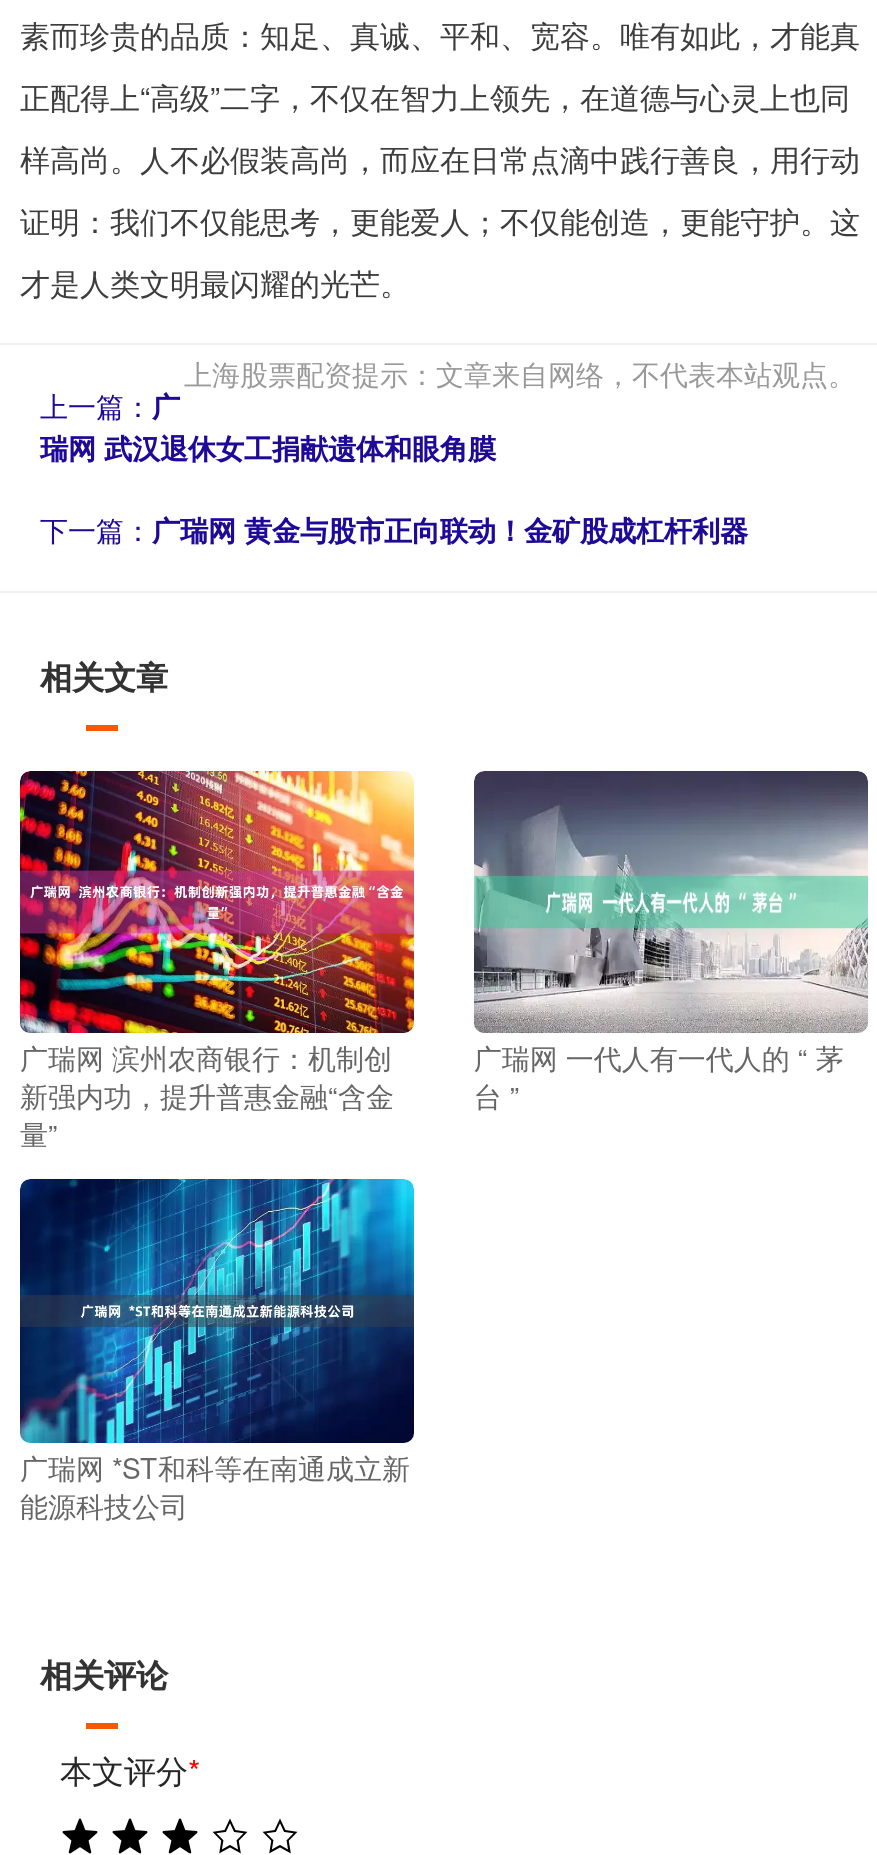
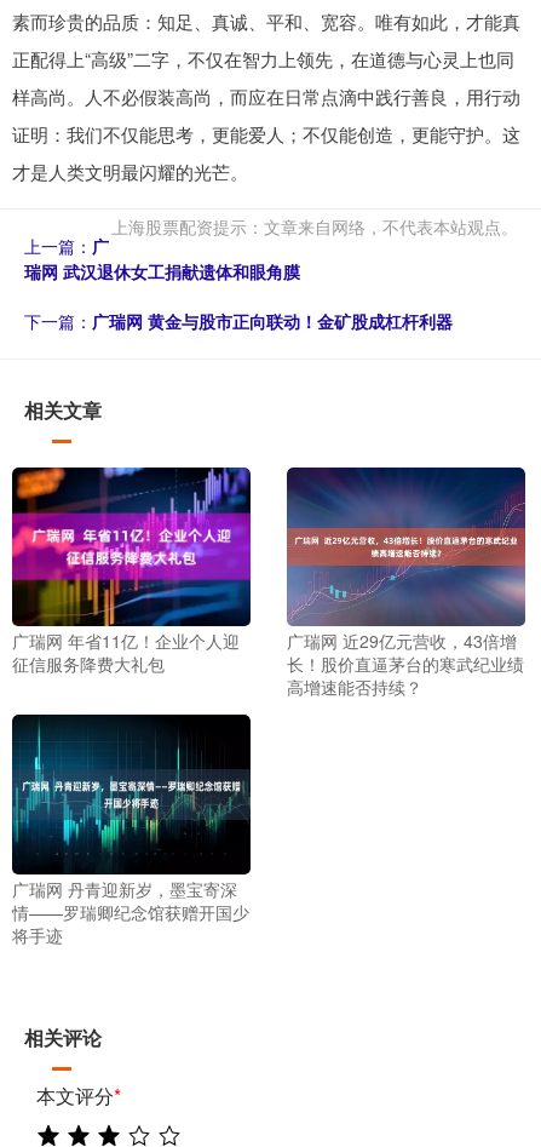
[18,769,416,1153] [image] | 广瑞网 滨州农商银行：机制创 | 新强内功，提升普惠金融“含金 | 量” -> [11,466,252,676] [image] | 广瑞网 年省11亿！企业个人迎 | 征信服务降费大礼包
[472,771,868,1115] [image] | 广瑞网 一代人有一代人的 “ 茅 | 台 ” -> [286,468,526,699] [image] | 广瑞网 近29亿元营收，43倍增 | 长！股价直逼茅台的寒武纪业绩 | 高增速能否持续？
[20,1177,416,1524] [image] | 广瑞网 *ST和科等在南通成立新 | 能源科技公司 -> [12,713,252,947] [image] | 广瑞网 丹青迎新岁，墨宝寄深 | 情——罗瑞卿纪念馆获赠开国少 | 将手迹

